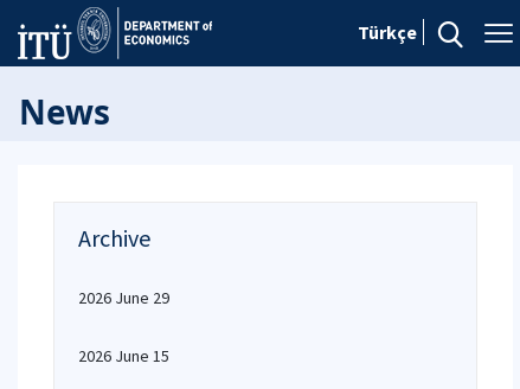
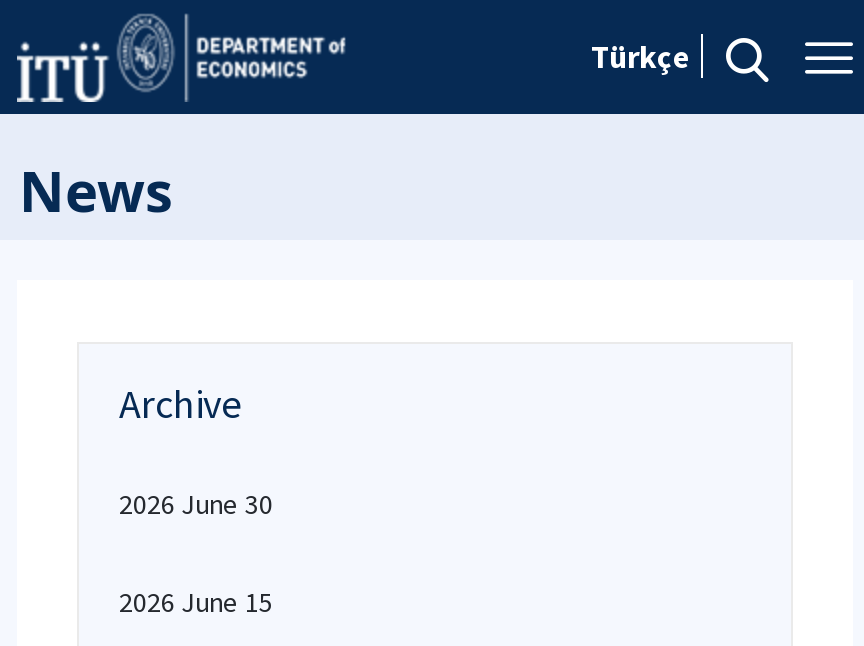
[78,287,169,308] 2026 June 29 -> [119,486,273,522] 2026 June 30

